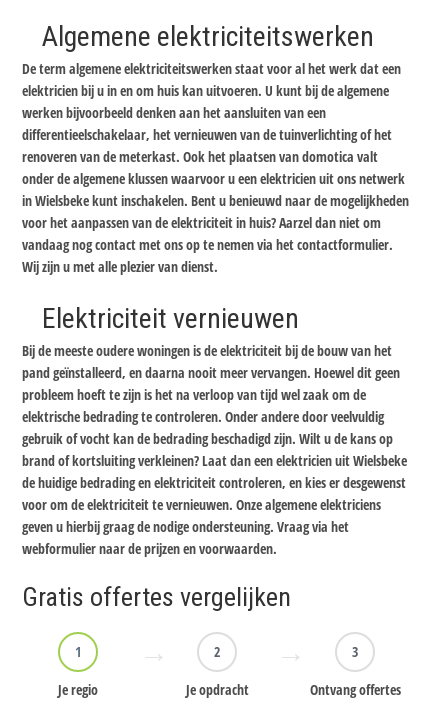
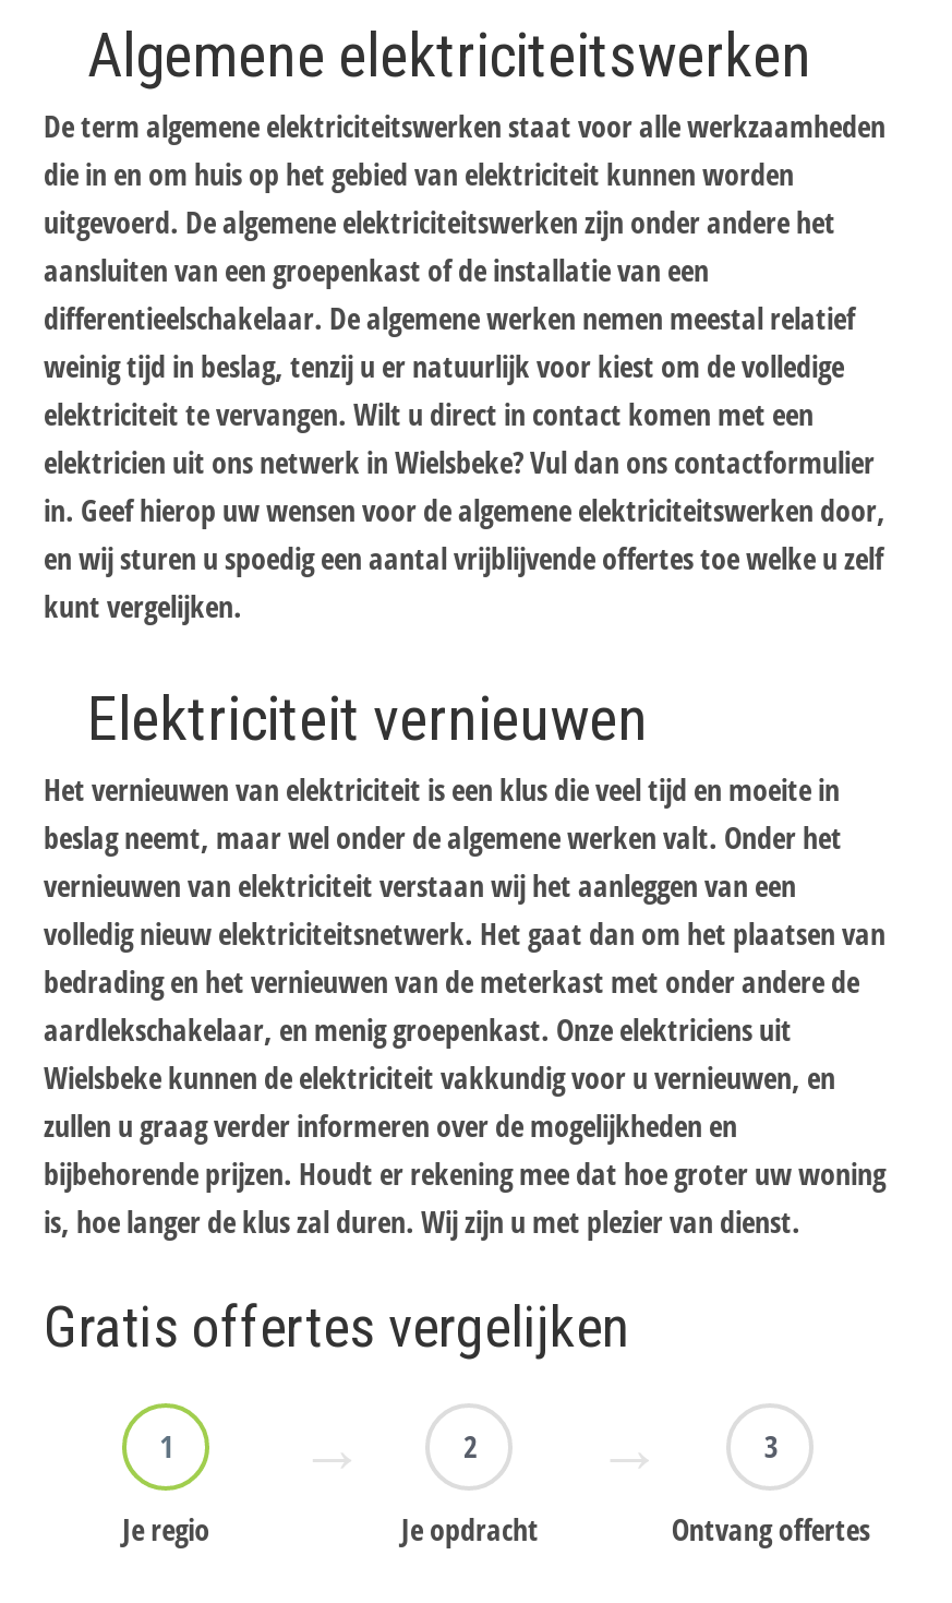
[22,59,409,276] De term algemene elektriciteitswerken staat voor al het werk dat een | elektricien bij u in en om huis kan uitvoeren. U kunt bij de algemene | werken bijvoorbeeld denken aan het aansluiten van een | differentieelschakelaar, het vernieuwen van de tuinverlichting of het | renoveren van de meterkast. Ook het plaatsen van domotica valt | onder de algemene klussen waarvoor u een elektricien uit ons netwerk | in Wielsbeke kunt inschakelen. Bent u benieuwd naar de mogelijkheden | voor het aanpassen van de elektriciteit in huis? Aarzel dan niet om | vandaag nog contact met ons op te nemen via het contactformulier. | Wij zijn u met alle plezier van dienst. -> [44,105,885,627] De term algemene elektriciteitswerken staat voor alle werkzaamheden | die in en om huis op het gebied van elektriciteit kunnen worden | uitgevoerd. De algemene elektriciteitswerken zijn onder andere het | aansluiten van een groepenkast of de installatie van een | differentieelschakelaar. De algemene werken nemen meestal relatief | weinig tijd in beslag, tenzij u er natuurlijk voor kiest om de volledige | elektriciteit te vervangen. Wilt u direct in contact komen met een | elektricien uit ons netwerk in Wielsbeke? Vul dan ons contactformulier | in. Geef hierop uw wensen voor de algemene elektriciteitswerken door, | en wij sturen u spoedig een aantal vrijblijvende offertes toe welke u zelf | kunt vergelijken.
[22,341,407,558] Bij de meeste oudere woningen is de elektriciteit bij de bouw van het | pand geïnstalleerd, en daarna nooit meer vervangen. Hoewel dit geen | probleem hoeft te zijn is het na verloop van tijd wel zaak om de | elektrische bedrading te controleren. Onder andere door veelvuldig | gebruik of vocht kan de bedrading beschadigd zijn. Wilt u de kans op | brand of kortsluiting verkleinen? Laat dan een elektricien uit Wielsbeke | de huidige bedrading en elektriciteit controleren, en kies er desgewenst | voor om de elektriciteit te vernieuwen. Onze algemene elektriciens | geven u hierbij graag de nodige ondersteuning. Vraag via het | webformulier naar de prijzen en voorwaarden. -> [44,768,885,1242] Het vernieuwen van elektriciteit is een klus die veel tijd en moeite in | beslag neemt, maar wel onder de algemene werken valt. Onder het | vernieuwen van elektriciteit verstaan wij het aanleggen van een | volledig nieuw elektriciteitsnetwerk. Het gaat dan om het plaatsen van | bedrading en het vernieuwen van de meterkast met onder andere de | aardlekschakelaar, en menig groepenkast. Onze elektriciens uit | Wielsbeke kunnen de elektriciteit vakkundig voor u vernieuwen, en | zullen u graag verder informeren over de mogelijkheden en | bijbehorende prijzen. Houdt er rekening mee dat hoe groter uw woning | is, hoe langer de klus zal duren. Wij zijn u met plezier van dienst.

